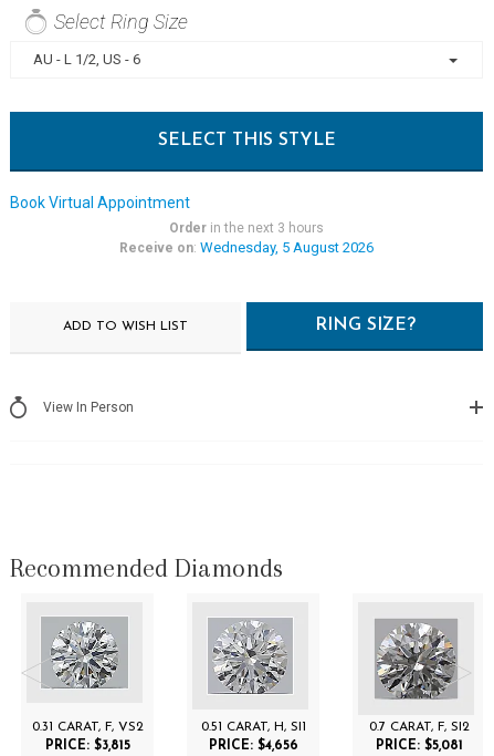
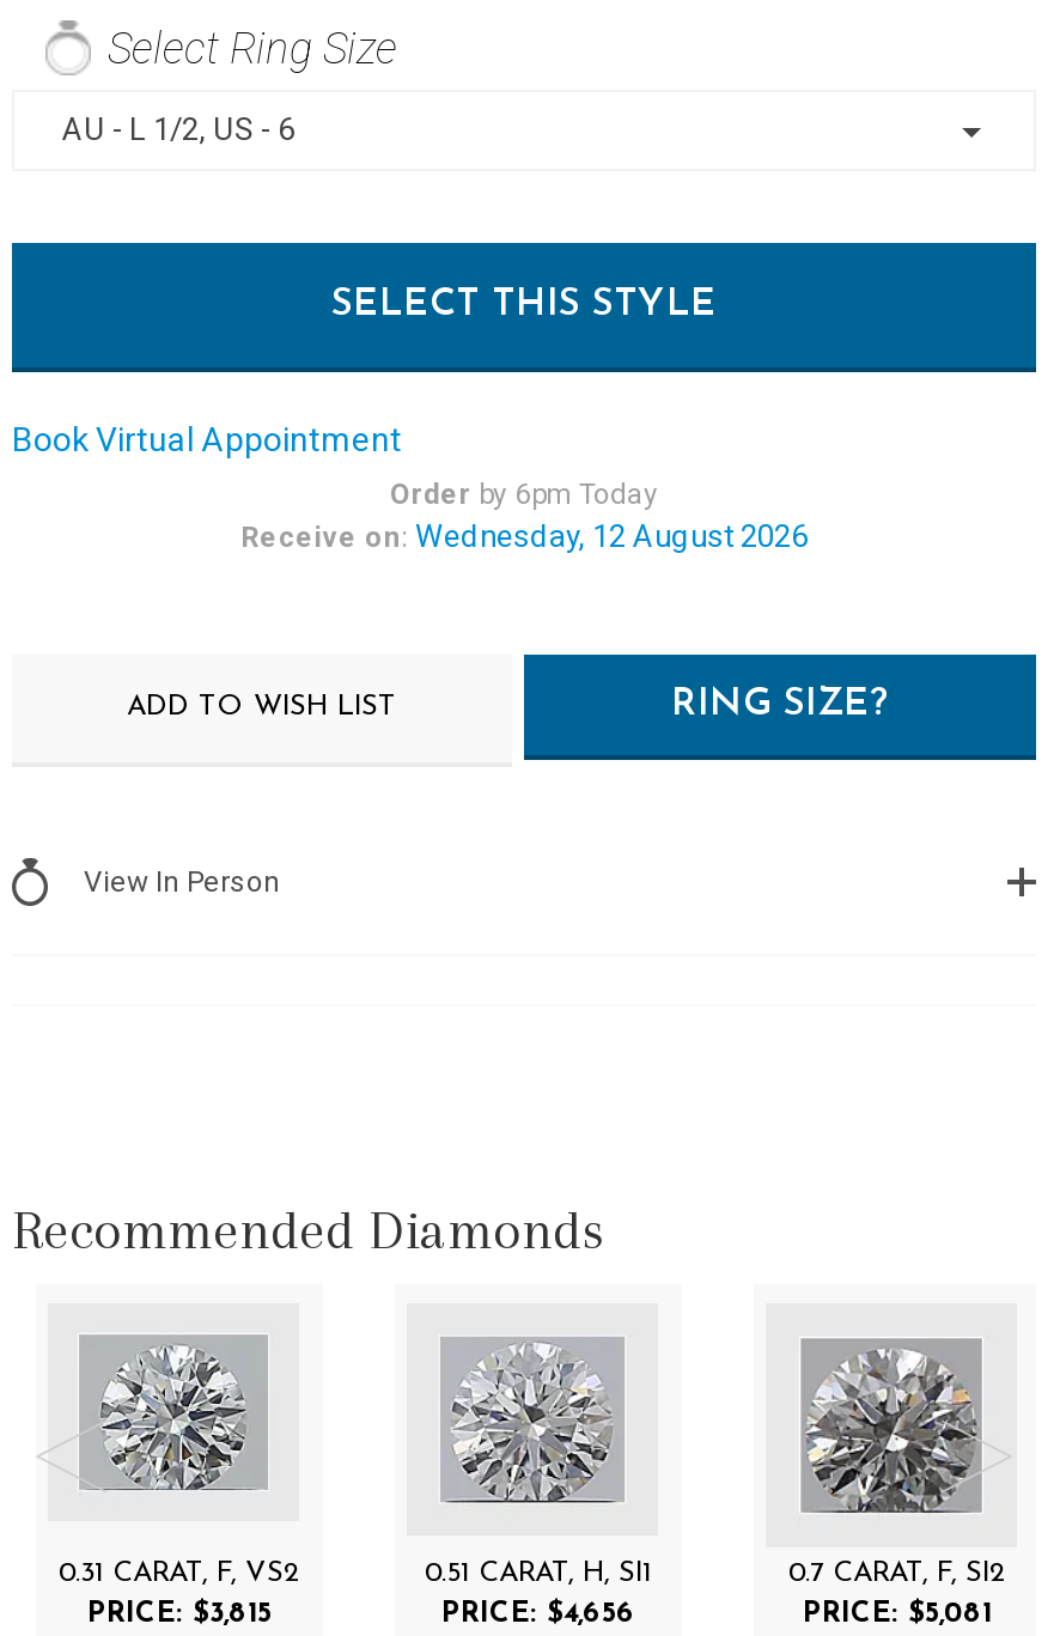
[119,220,374,256] Order in the next 3 hours | Receive on: Wednesday, 5 August 2026 -> [240,478,808,554] Order by 6pm Today | Receive on: Wednesday, 12 August 2026

